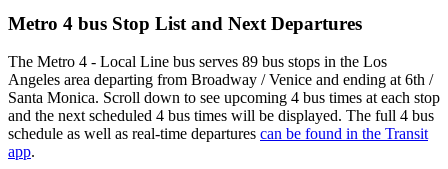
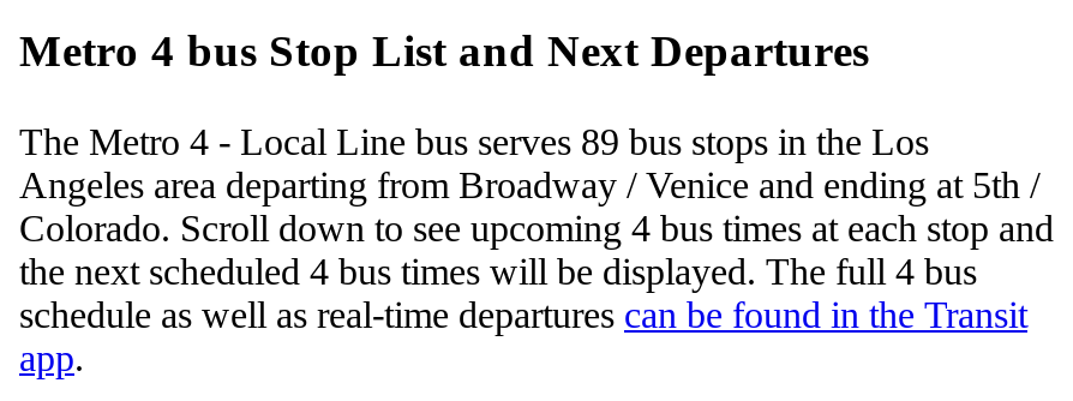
[8,71,440,124] Angeles area departing from Broadway / Venice and ending at 6th / | Santa Monica. Scroll down to see upcoming 4 bus times at each stop | and the next scheduled 4 bus times will be displayed. The full 4 bus -> [19,165,1054,292] Angeles area departing from Broadway / Venice and ending at 5th / | Colorado. Scroll down to see upcoming 4 bus times at each stop and | the next scheduled 4 bus times will be displayed. The full 4 bus

